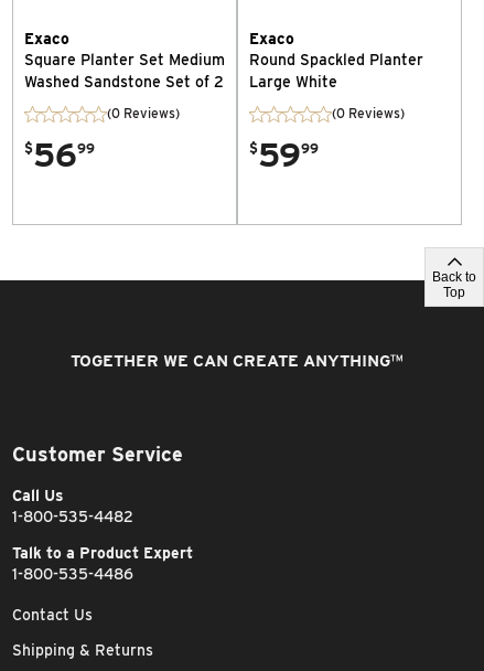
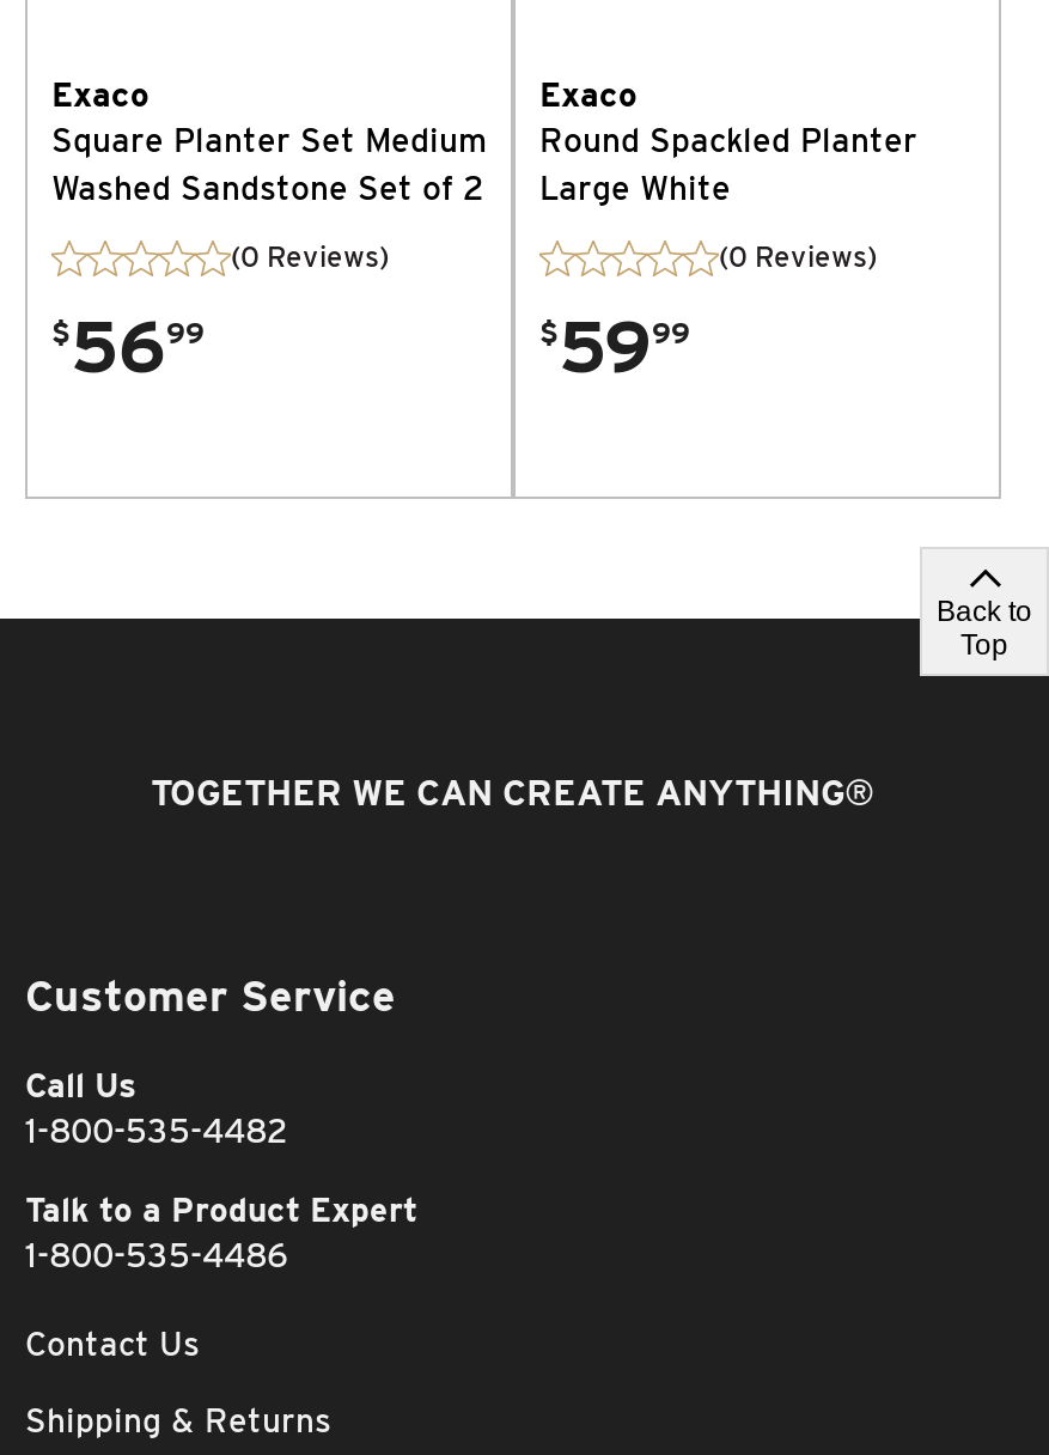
[71,351,404,371] TOGETHER WE CAN CREATE ANYTHING™ -> [151,772,876,815] TOGETHER WE CAN CREATE ANYTHING®

